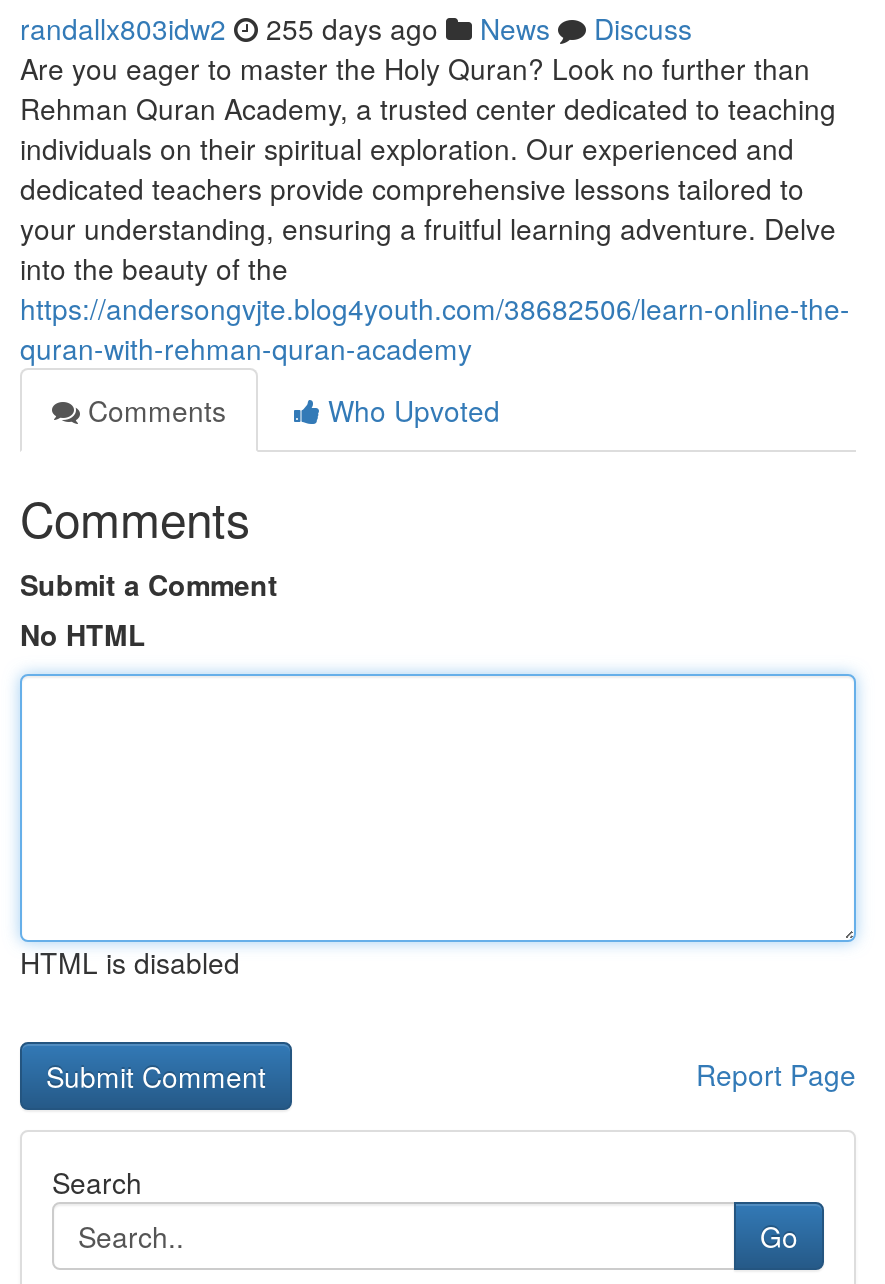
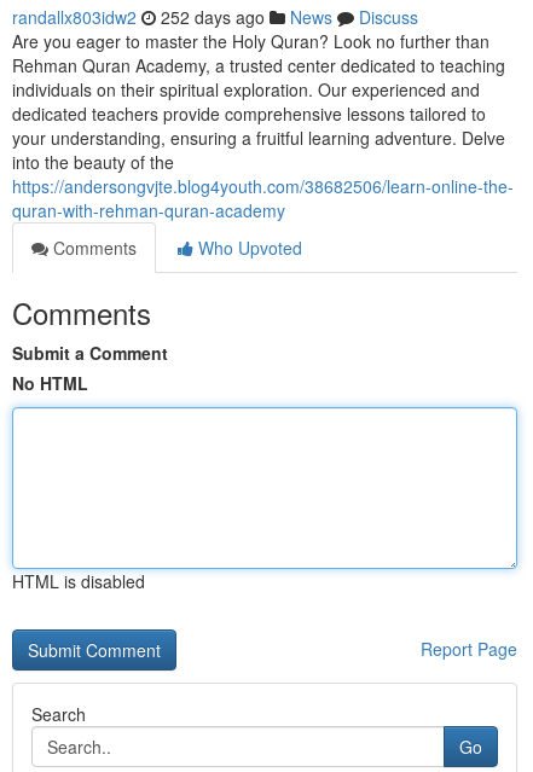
[20,8,692,48] randallx803idw2 255 days ago News Discuss -> [12,5,418,29] randallx803idw2 252 days ago News Discuss

